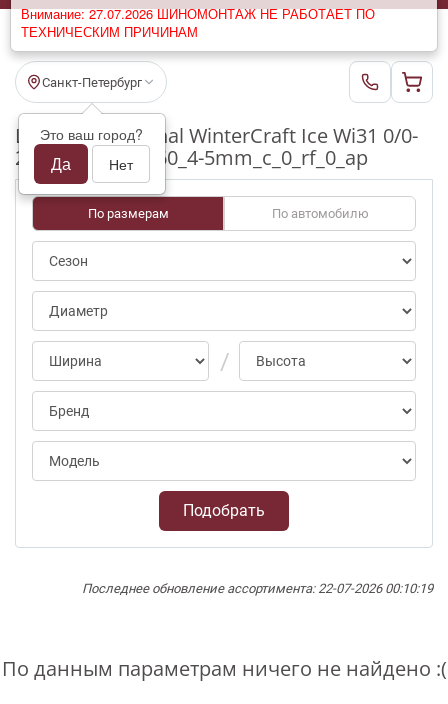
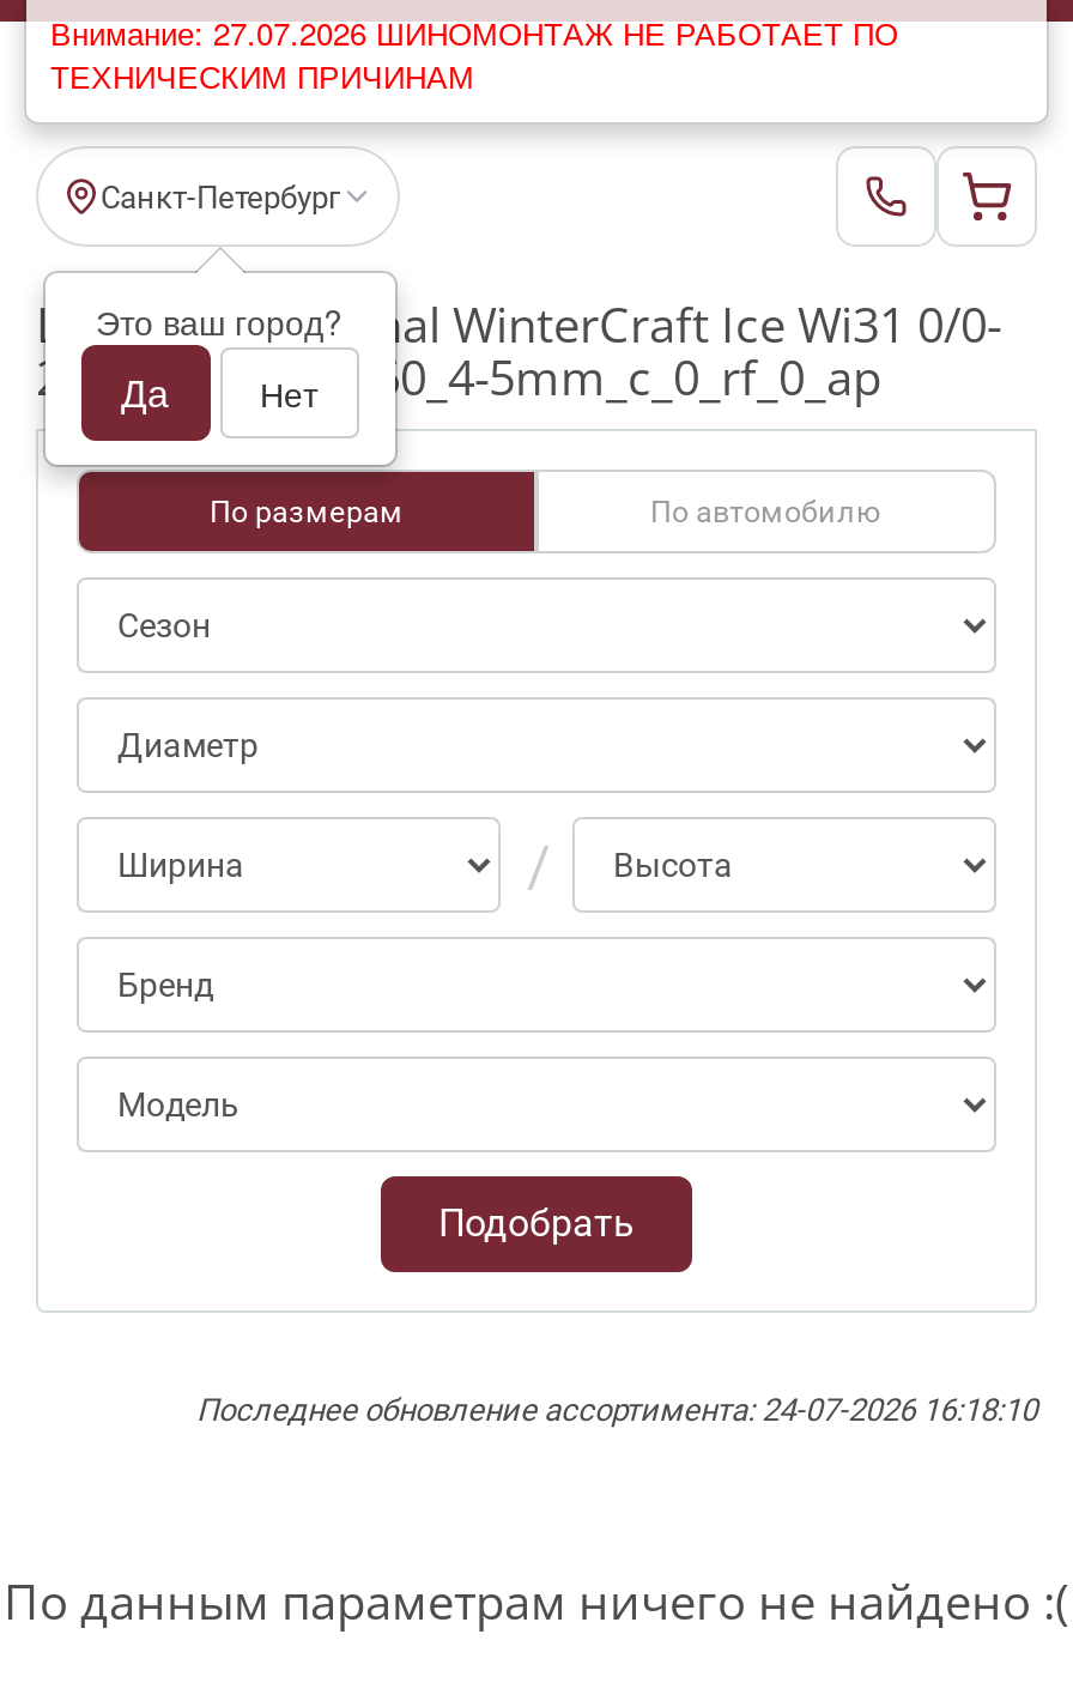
[82,581,433,596] Последнее обновление ассортимента: 22-07-2026 00:10:19 -> [196,1392,1037,1428] Последнее обновление ассортимента: 24-07-2026 16:18:10

